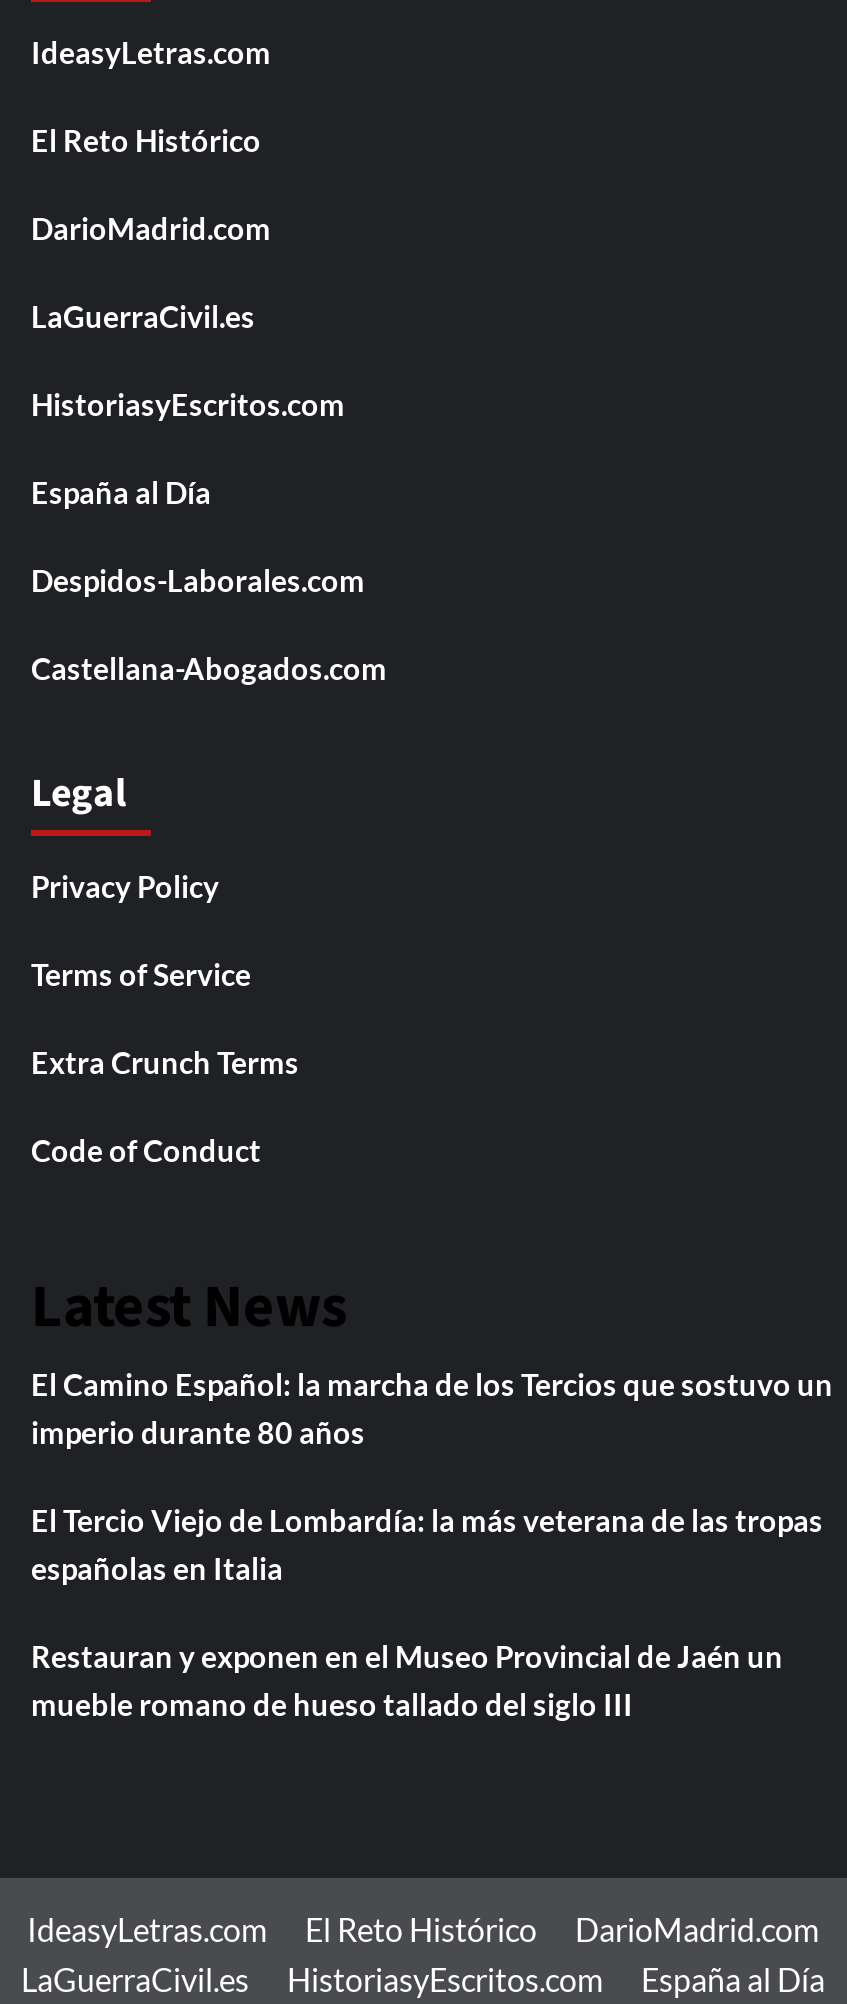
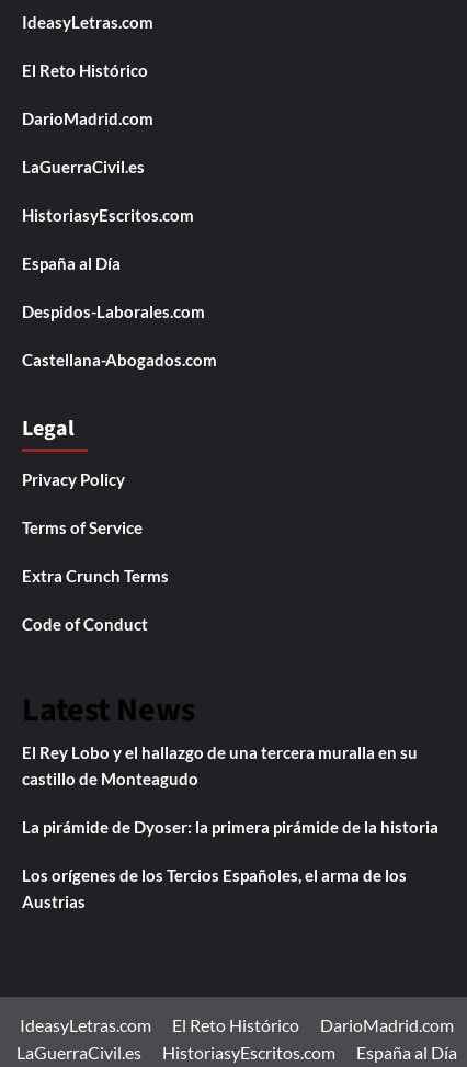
[31,1365,833,1449] El Camino Español: la marcha de los Tercios que sostuvo un | imperio durante 80 años -> [22,743,418,789] El Rey Lobo y el hallazgo de una tercera muralla en su | castillo de Monteagudo
[31,1501,823,1585] El Tercio Viejo de Lombardía: la más veterana de las tropas | españolas en Italia -> [22,817,438,837] La pirámide de Dyoser: la primera pirámide de la historia
[31,1637,783,1721] Restauran y exponen en el Museo Provincial de Jaén un | mueble romano de hueso tallado del siglo III -> [22,866,407,912] Los orígenes de los Tercios Españoles, el arma de los | Austrias

